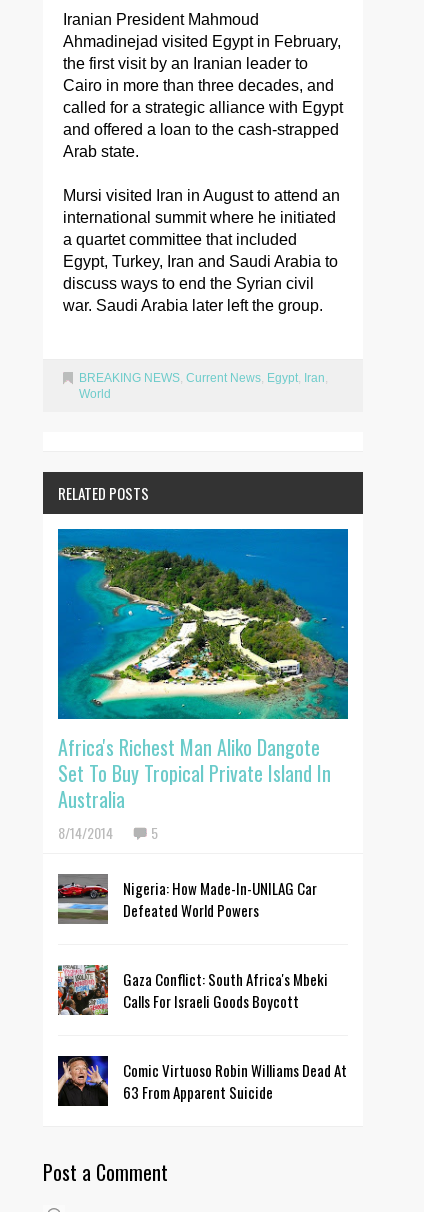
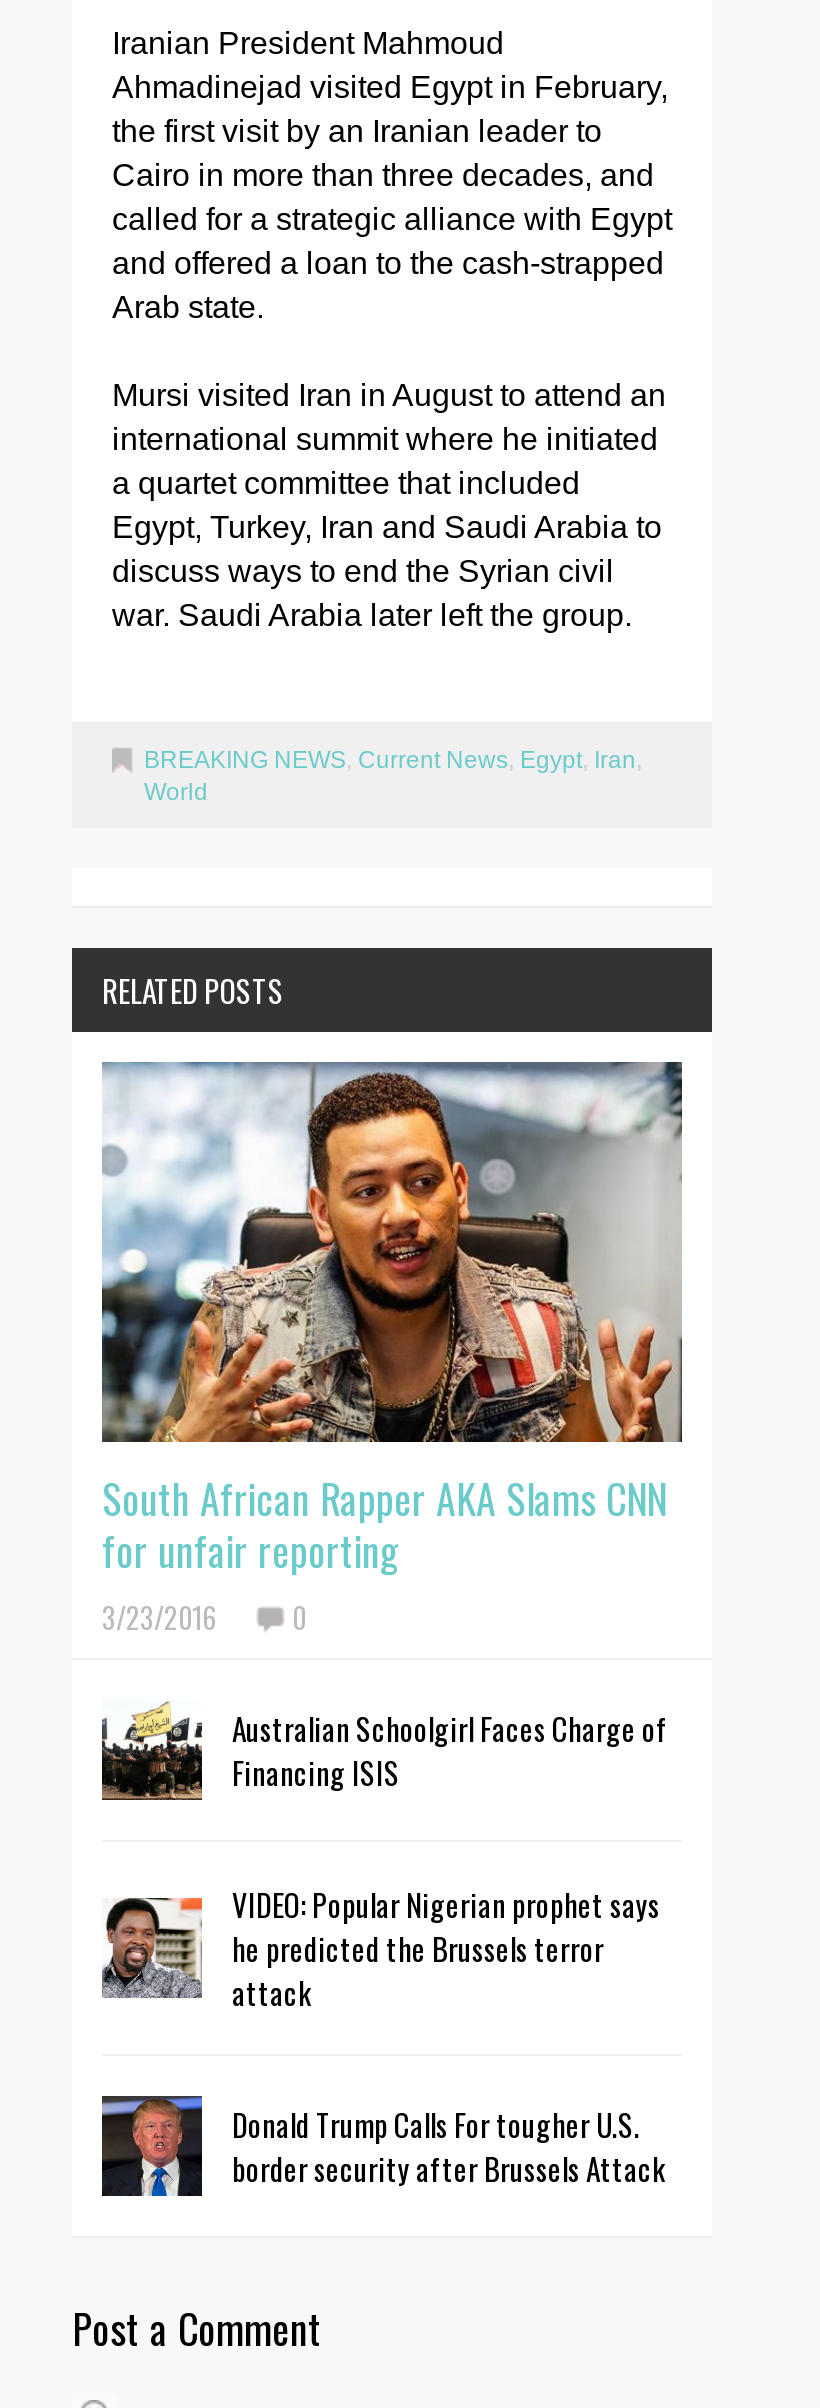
[57,528,349,843] [image] | Africa's Richest Man Aliko Dangote | Set To Buy Tropical Private Island In | Australia | 8/14/2014 | 5 -> [100,1060,684,1638] [image] | South African Rapper AKA Slams CNN | for unfair reporting | 3/23/2016 | 0
[57,860,317,925] [image] | Nigeria: How Made-In-UNILAG Car | Defeated World Powers -> [100,1706,668,1832] [image] | Australian Schoolgirl Faces Charge of | Financing ISIS
[57,957,328,1016] [image] | Gaza Conflict: South Africa's Mbeki | Calls For Israeli Goods Boycott -> [102,1882,660,2014] [image] | VIDEO: Popular Nigerian prophet says | he predicted the Brussels terror | attack
[58,1055,347,1107] [image] | Comic Virtuoso Robin Williams Dead At | 63 From Apparent Suicide -> [100,2094,666,2198] [image] | Donald Trump Calls For tougher U.S. | border security after Brussels Attack

